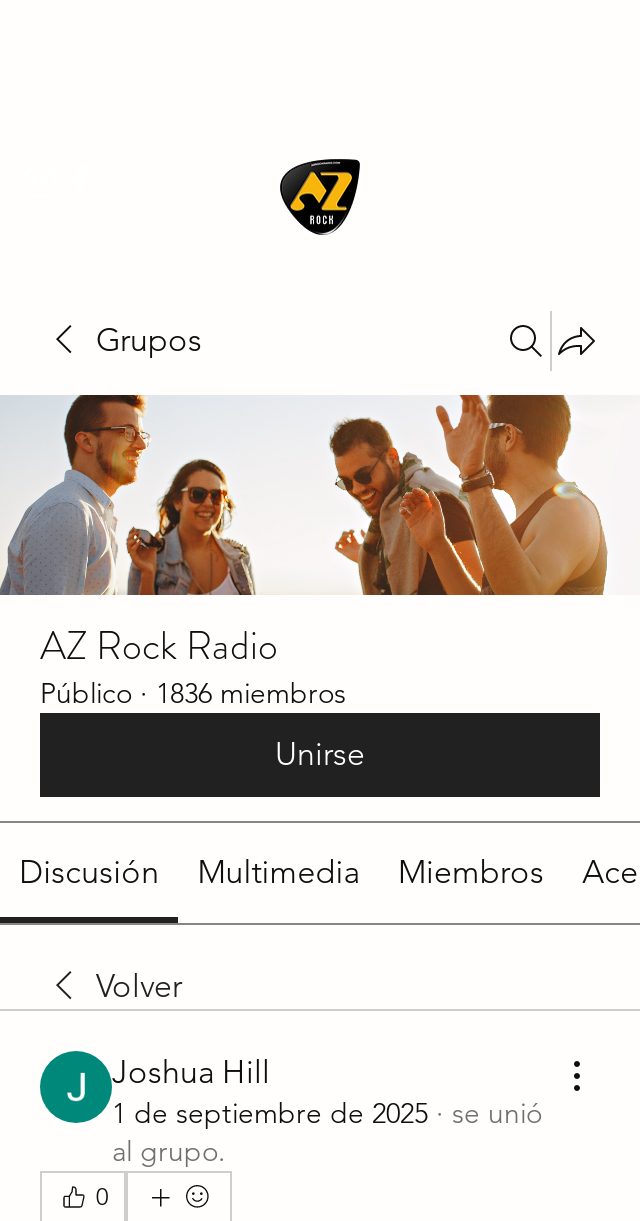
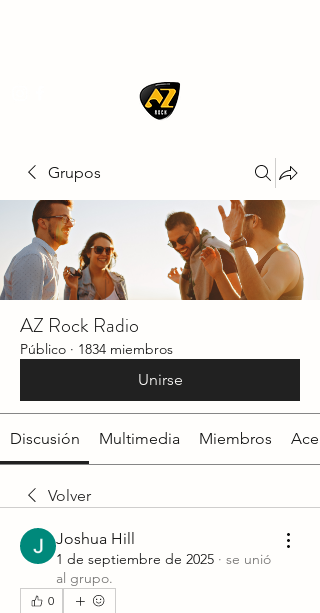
[40,675,346,711] Público · 1836 miembros -> [20,340,173,358] Público · 1834 miembros

